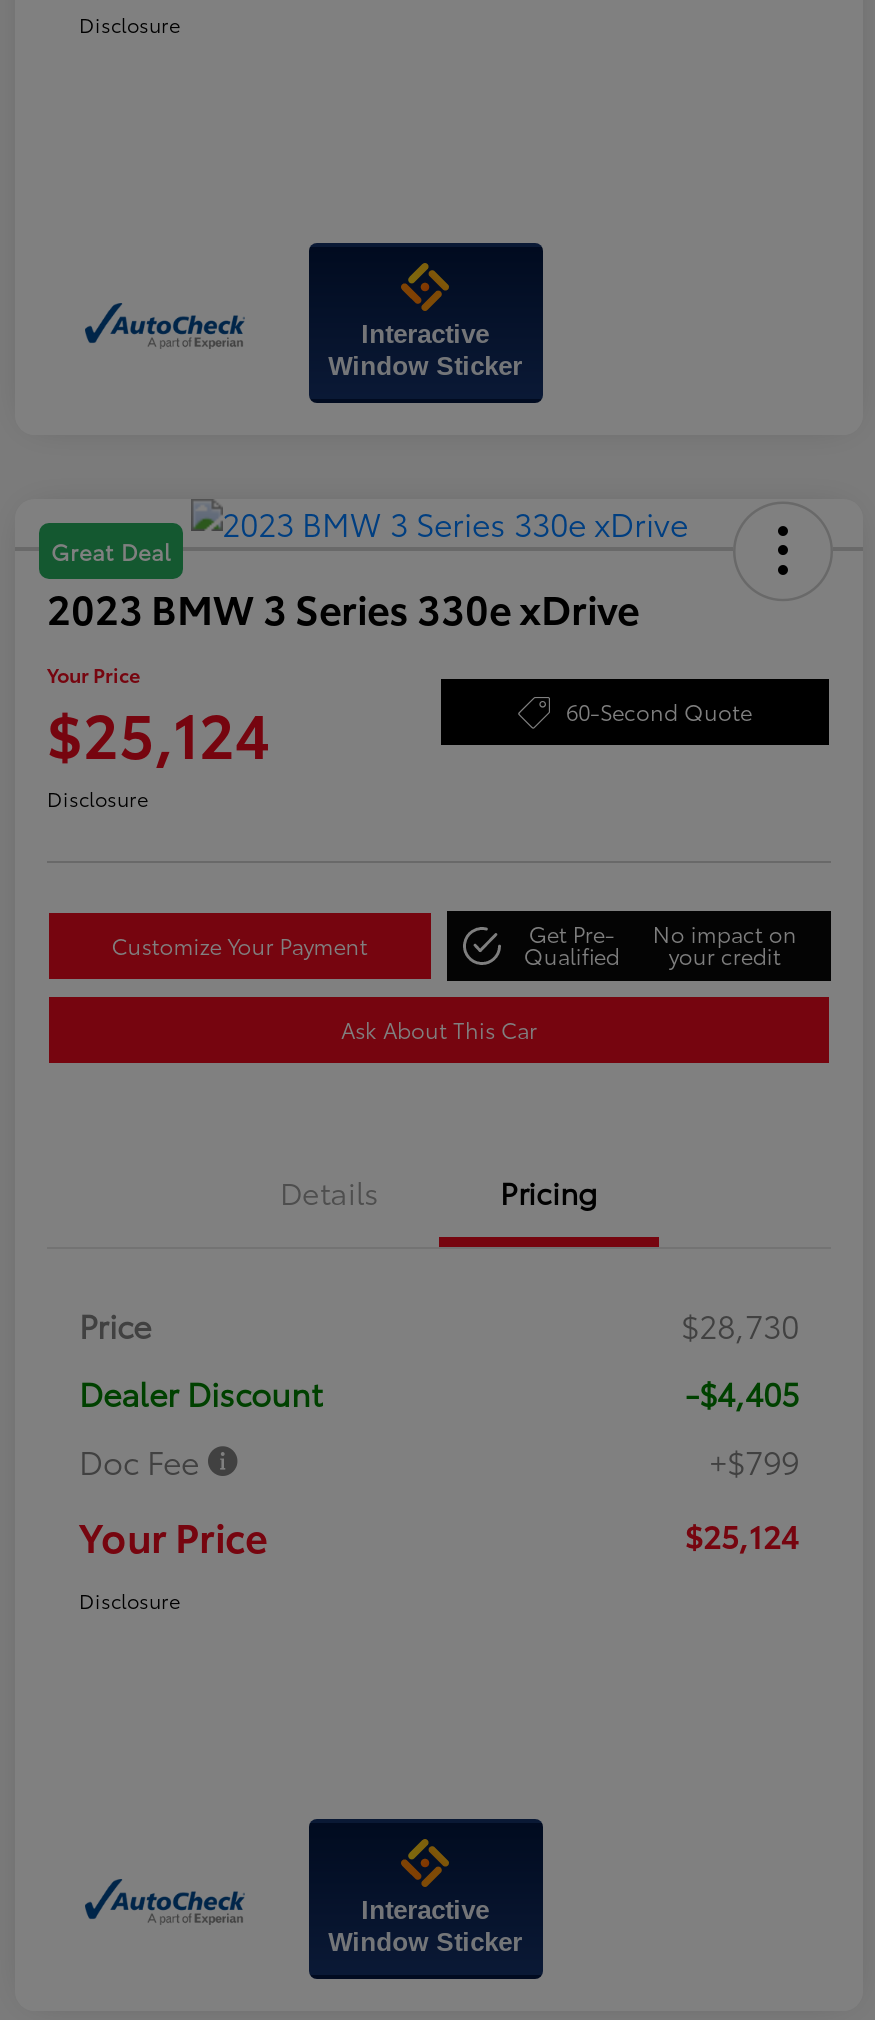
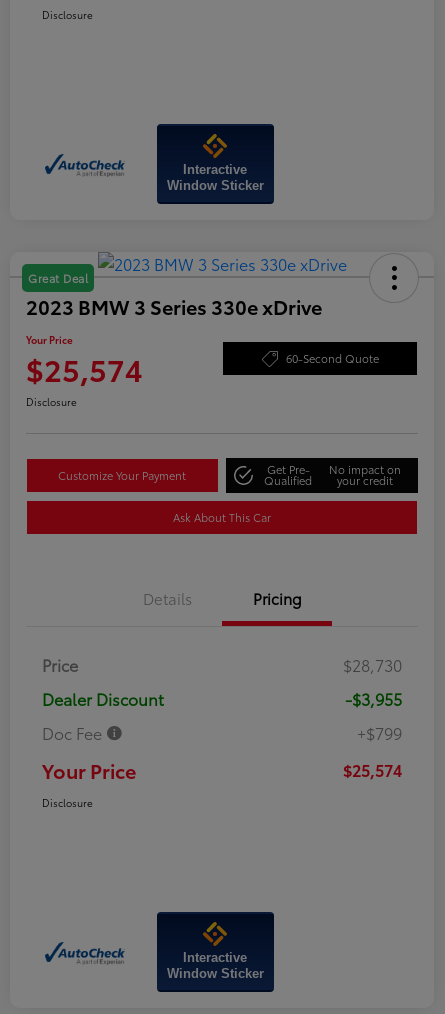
[47,689,271,775] $25,124 -> [26,347,143,390] $25,574
[685,1369,799,1415] -$4,405 -> [345,687,402,710] -$3,955
[685,1511,799,1557] $25,124 -> [343,758,402,781] $25,574

